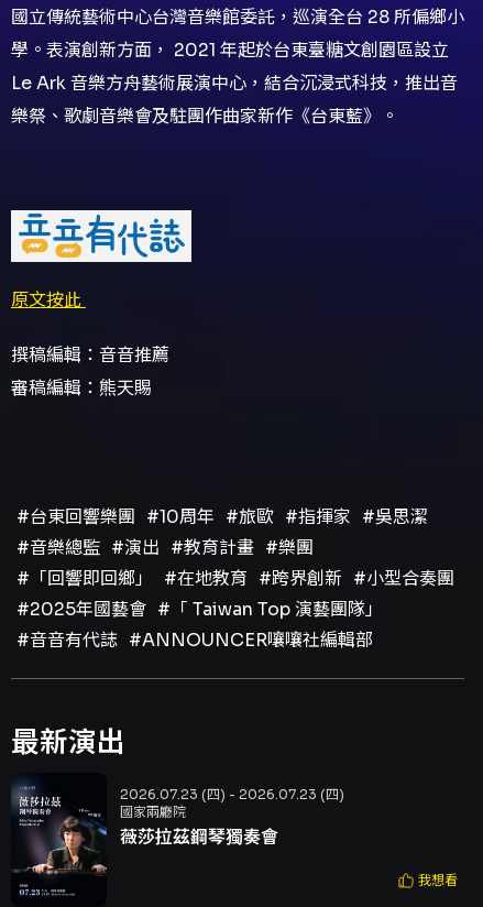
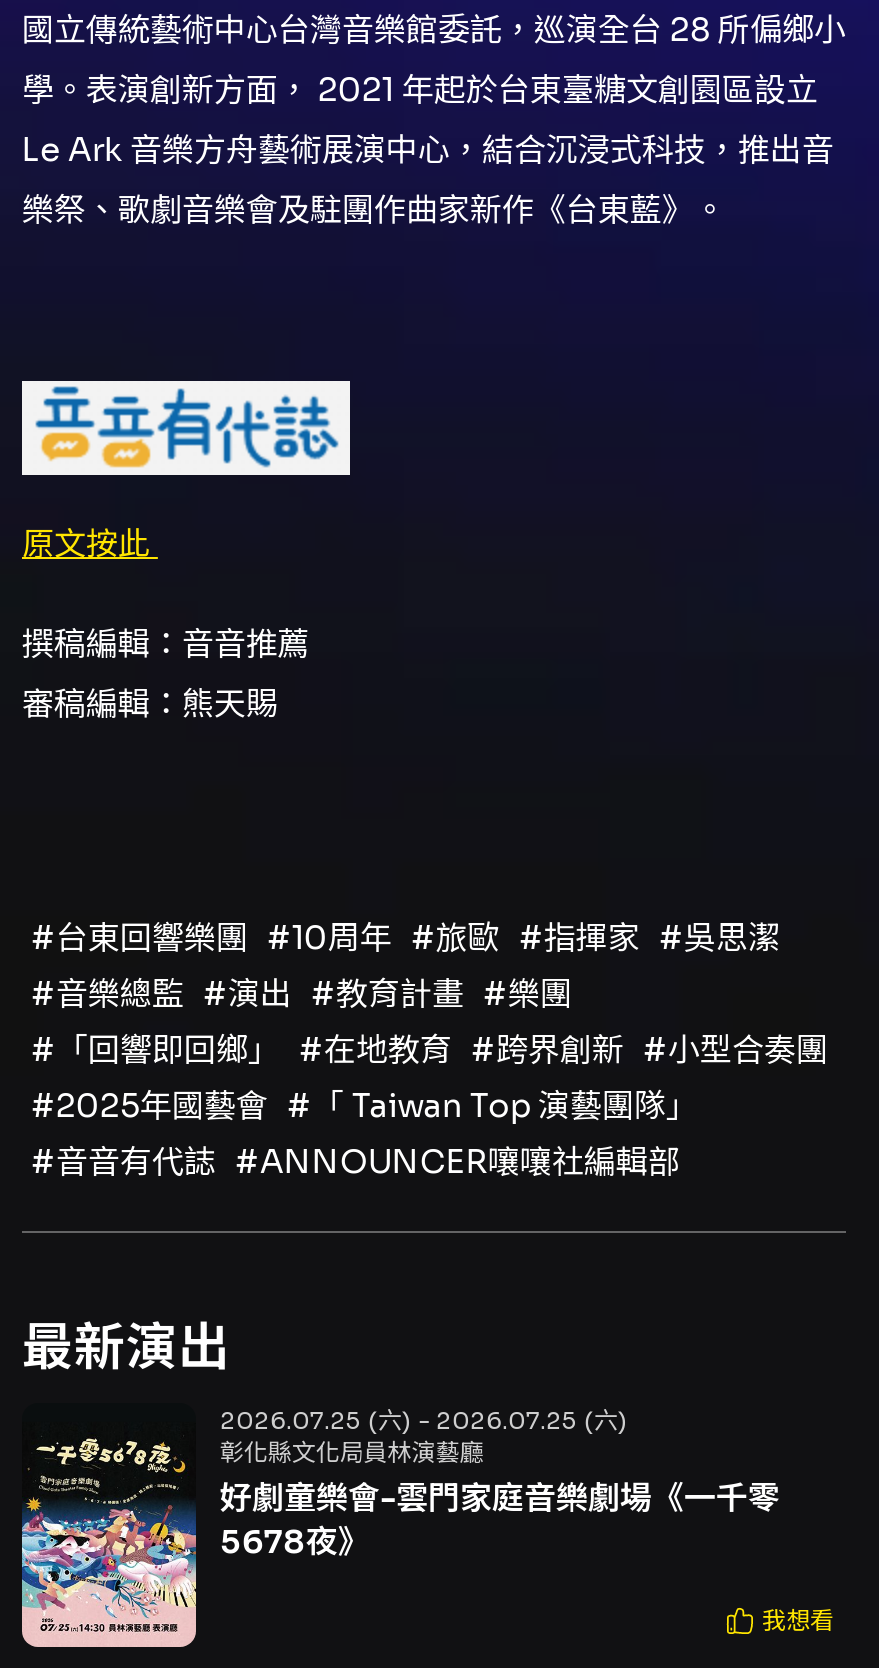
[11,780,344,896] [image] | 2026.07.23 (四) - 2026.07.23 (四) | 國家兩廳院 | 薇莎拉茲鋼琴獨奏會 -> [20,1405,780,1649] [image] | 2026.07.25 (六) - 2026.07.25 (六) | 彰化縣文化局員林演藝廳 | 好劇童樂會-雲門家庭音樂劇場《一千零 | 5678夜》

